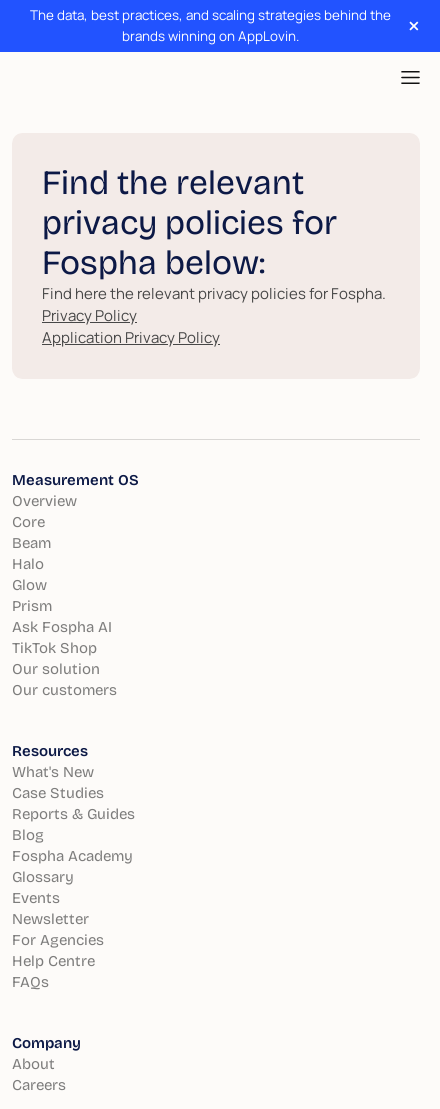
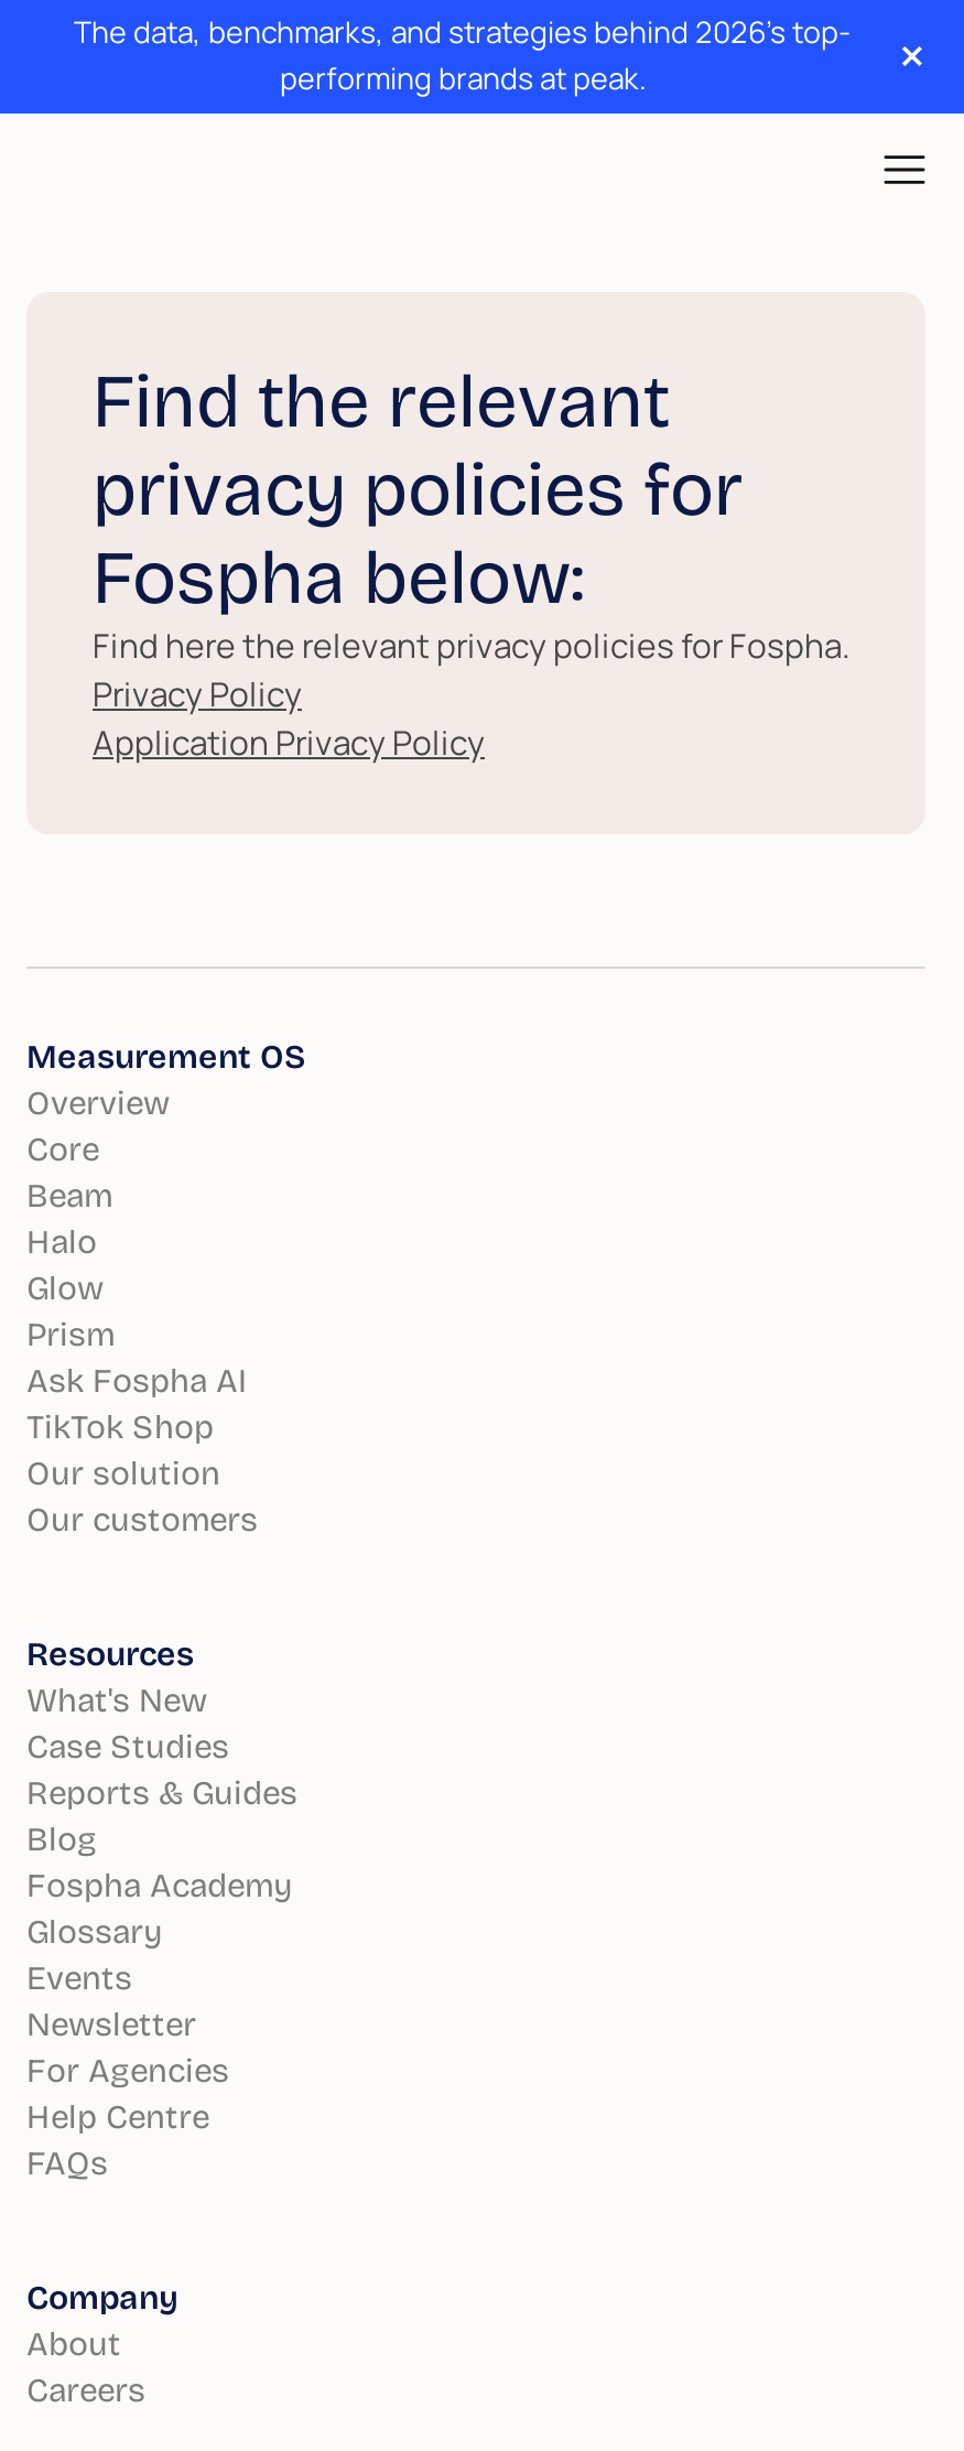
[29,6,390,45] The data, best practices, and scaling strategies behind the | brands winning on AppLovin. -> [74,12,852,98] The data, benchmarks, and strategies behind 2026's top- | performing brands at peak.

